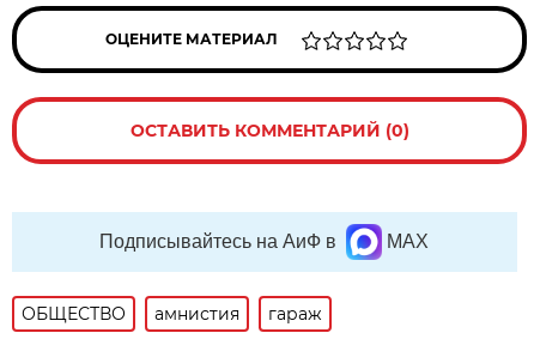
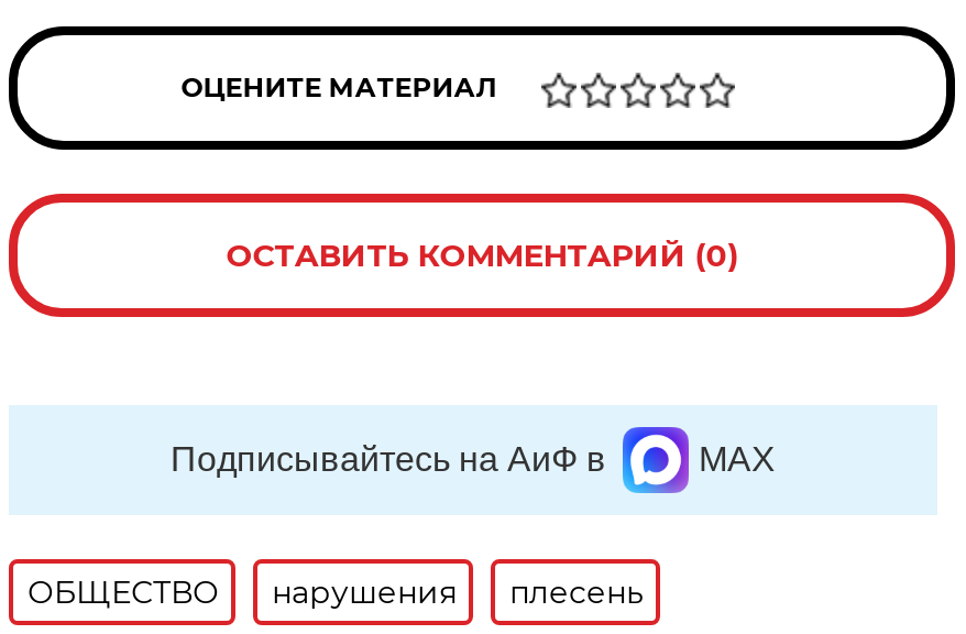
[155,303,323,325] амнистия | гараж -> [272,572,643,612] нарушения | плесень

